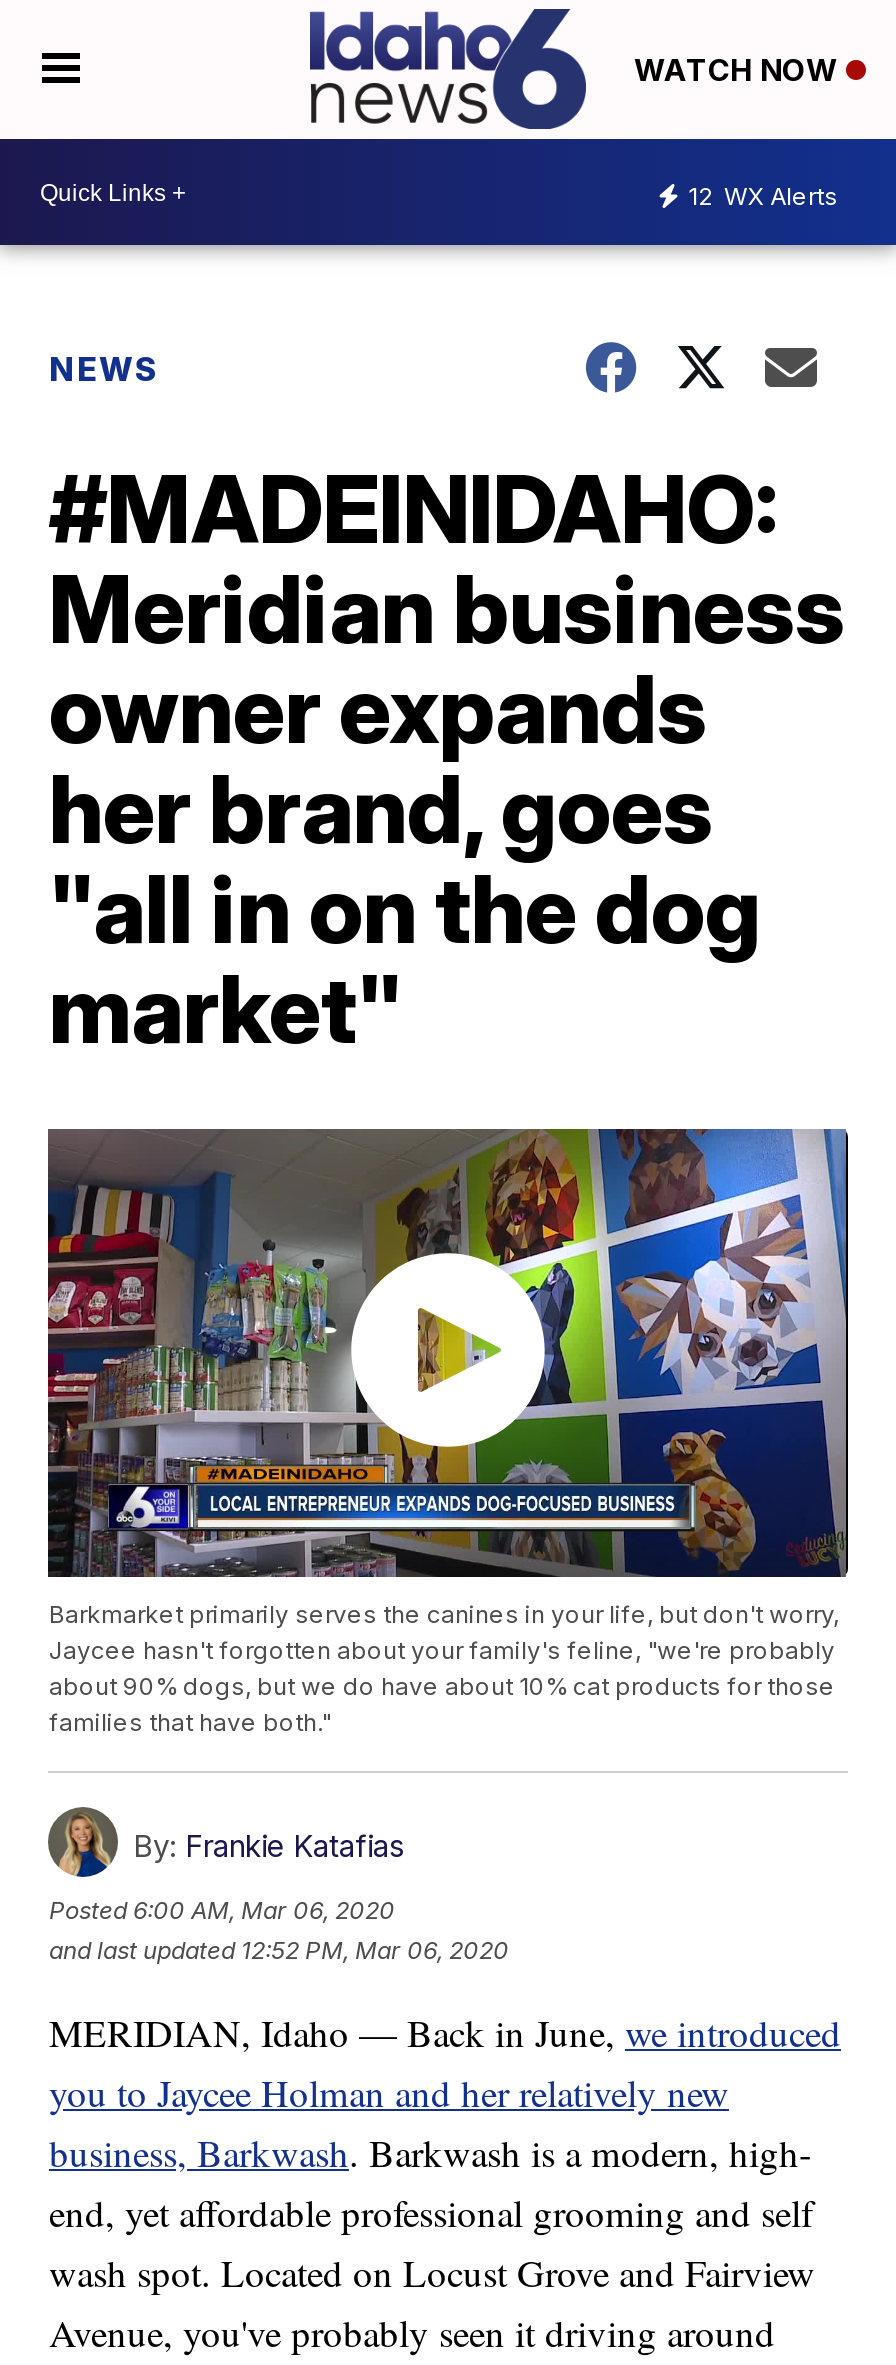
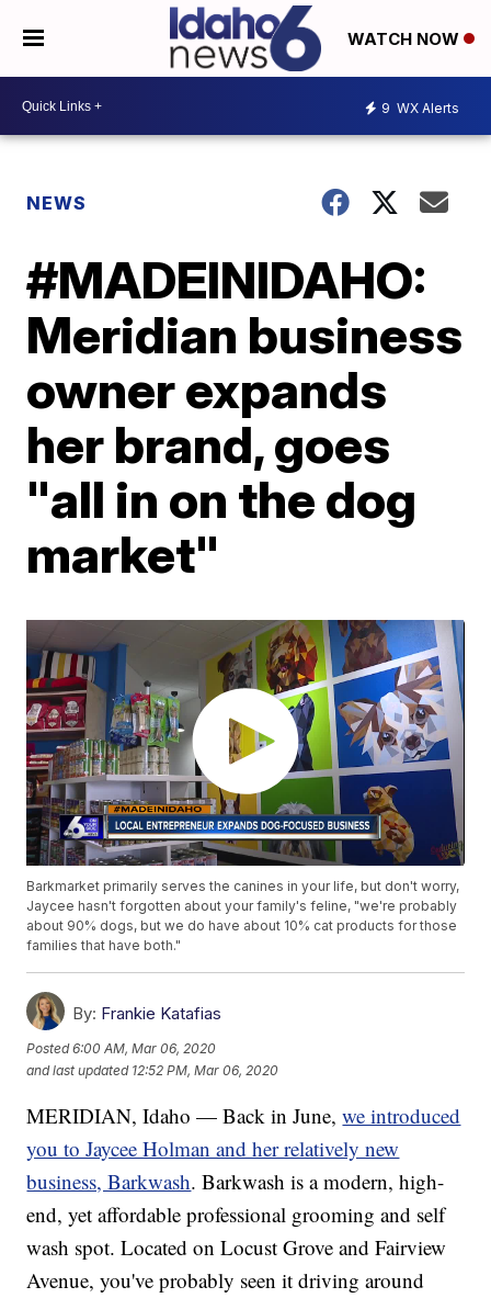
[688,180,838,210] 12 WX Alerts -> [381,99,459,116] 9 WX Alerts

